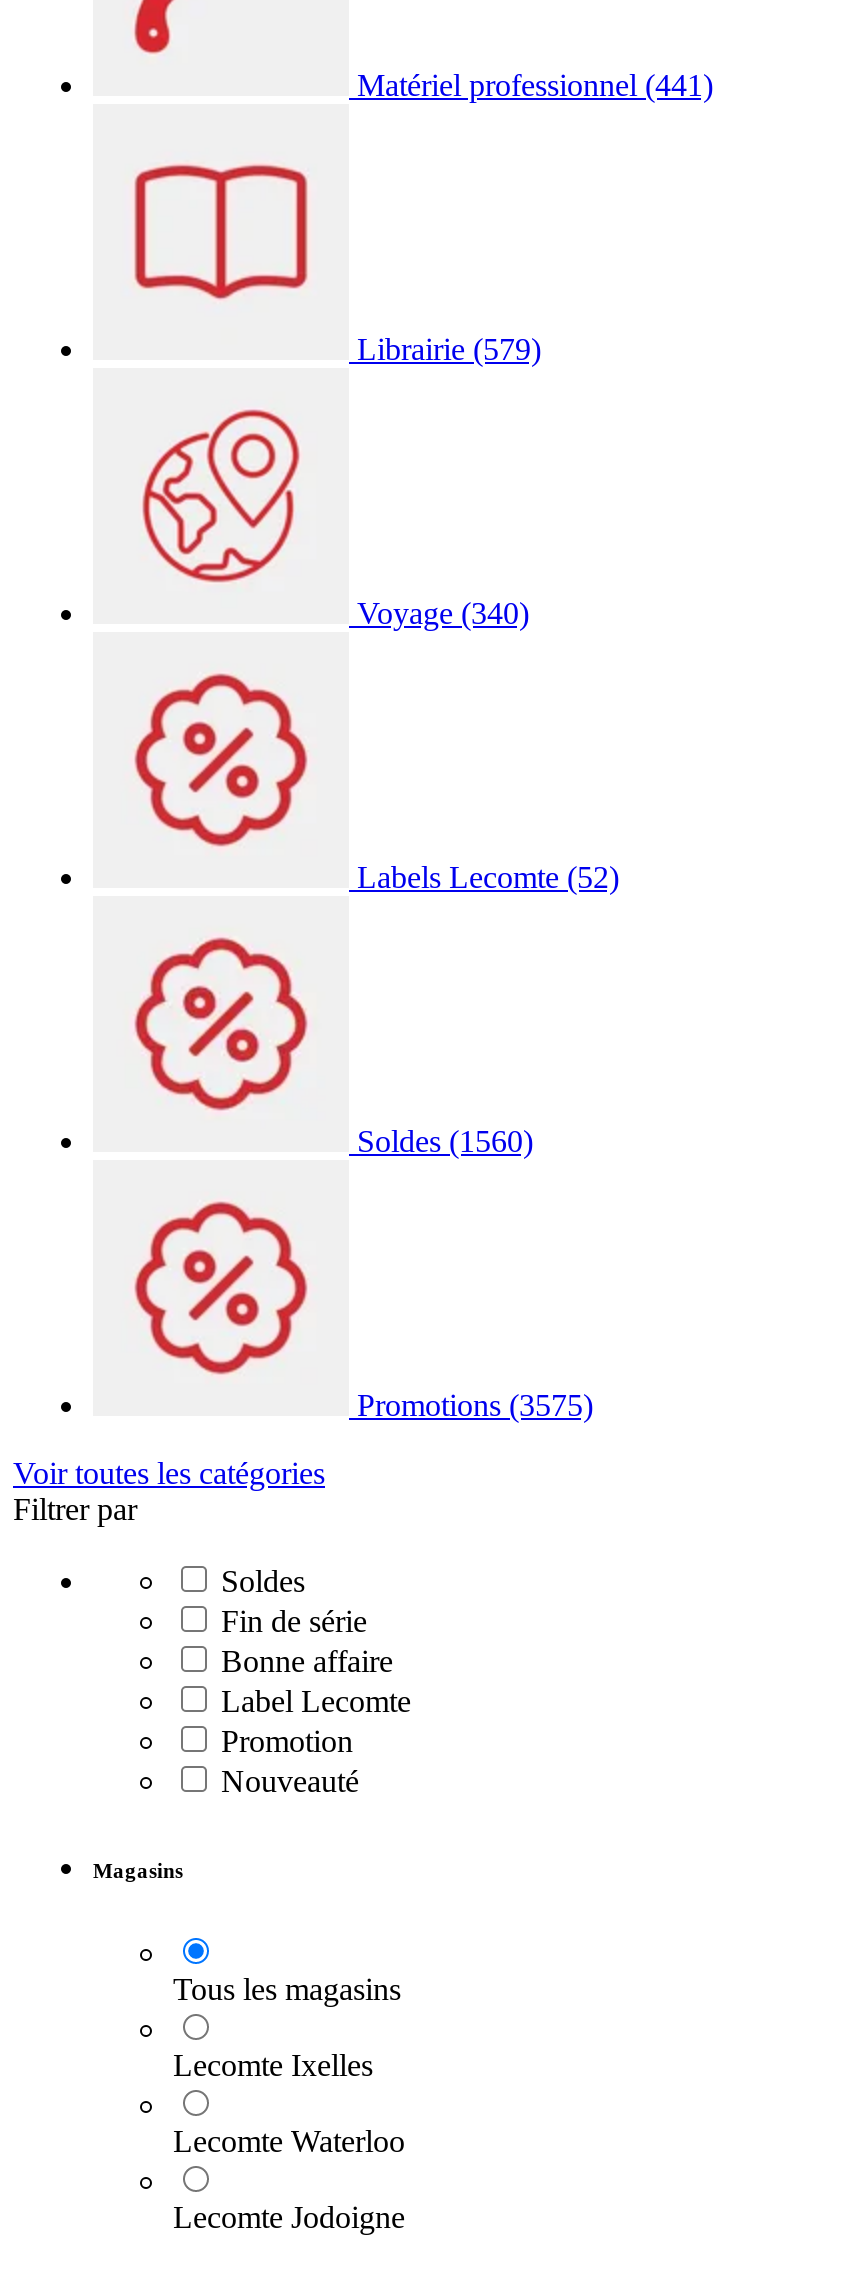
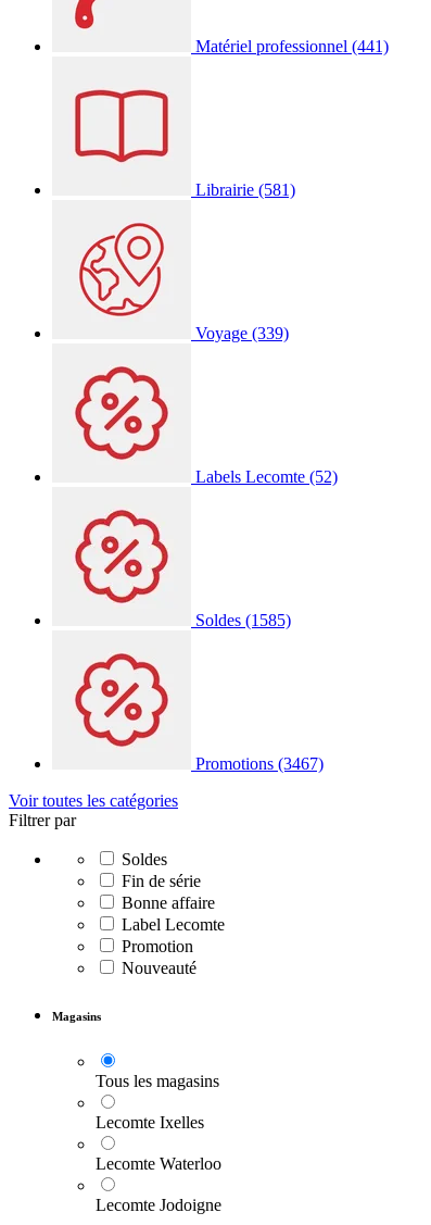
[357,331,541,365] Librairie (579) -> [195,180,295,198] Librairie (581)
[357,595,529,629] Voyage (340) -> [195,323,289,342] Voyage (339)
[357,1123,533,1157] Soldes (1560) -> [195,610,291,629] Soldes (1585)
[357,1387,593,1421] Promotions (3575) -> [195,754,324,772] Promotions (3467)

